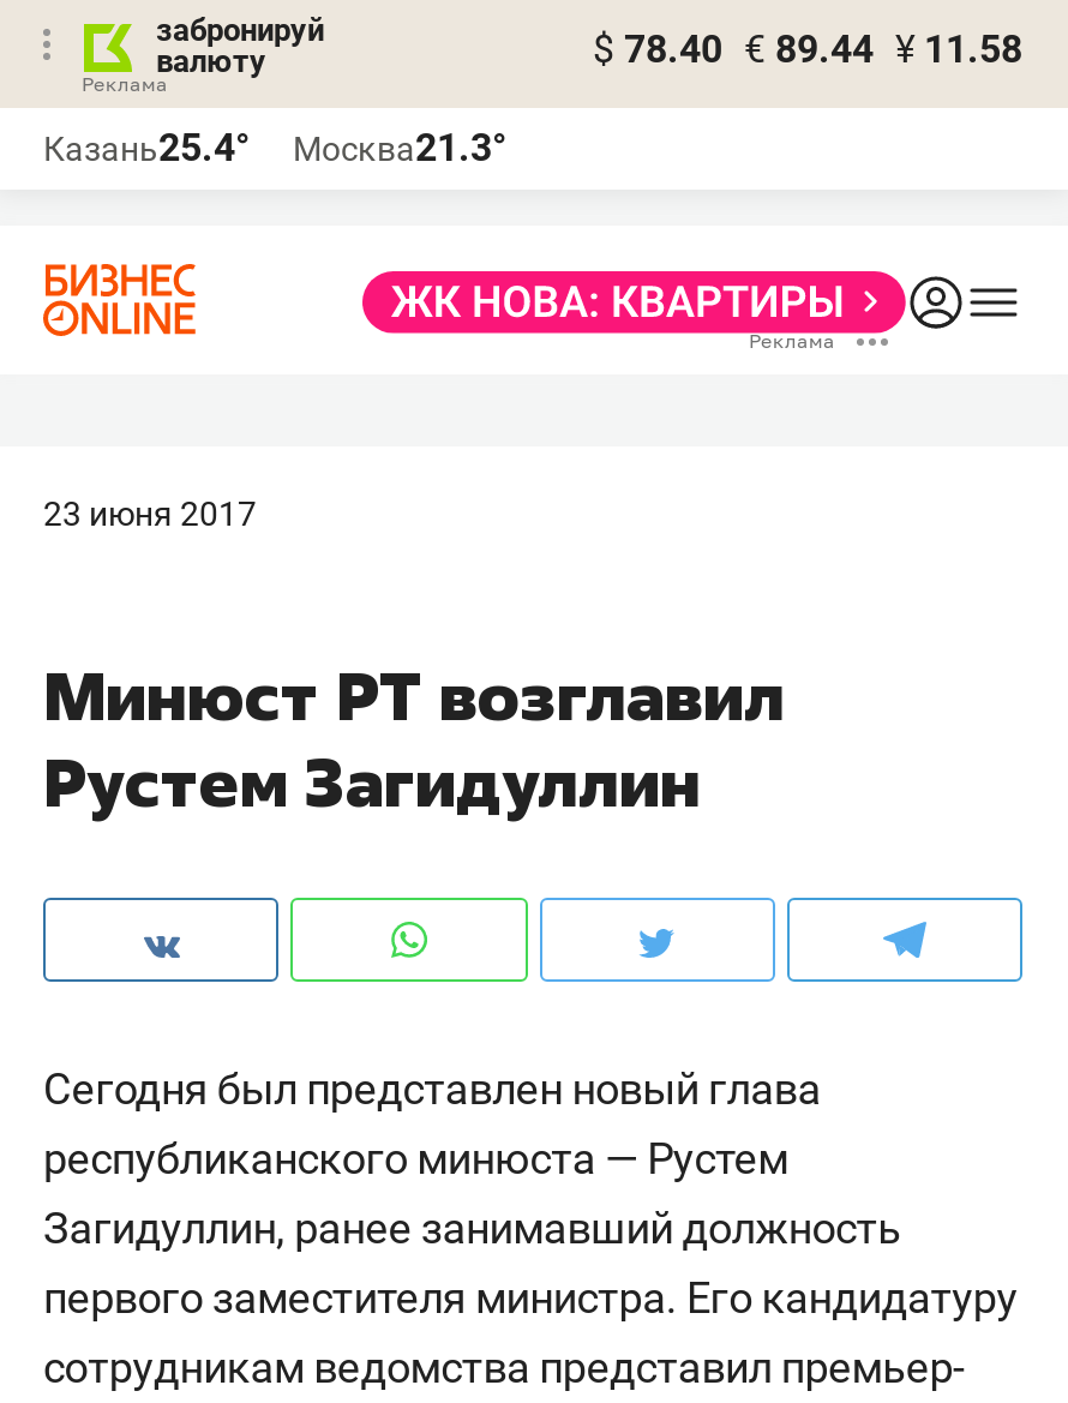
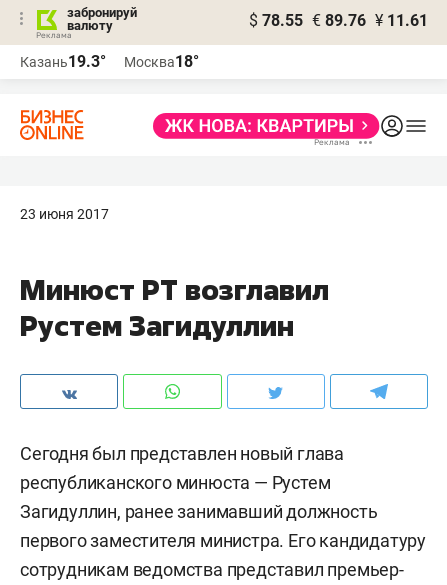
[593,26,1022,72] $ 78.40 € 89.44 ¥ 11.58 -> [249,11,428,30] $ 78.55 € 89.76 ¥ 11.61
[43,125,250,170] Казань25.4° -> [20,52,106,71] Казань19.3°
[293,125,506,170] Москва21.3° -> [124,52,199,71] Москва18°

